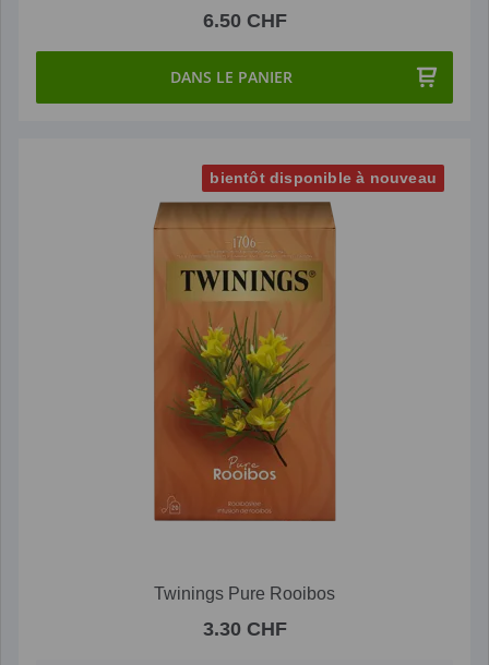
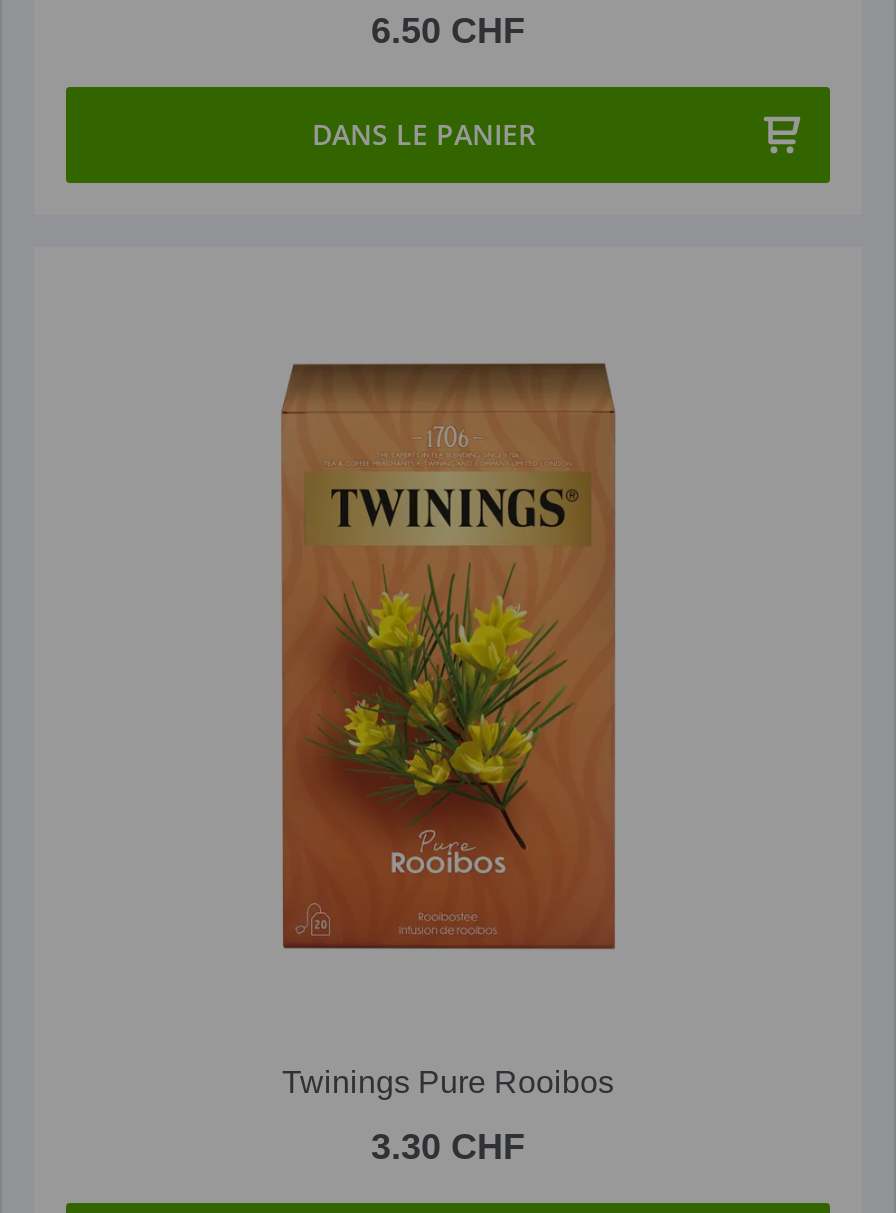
[210,169,437,187] bientôt disponible à nouveau -> none

